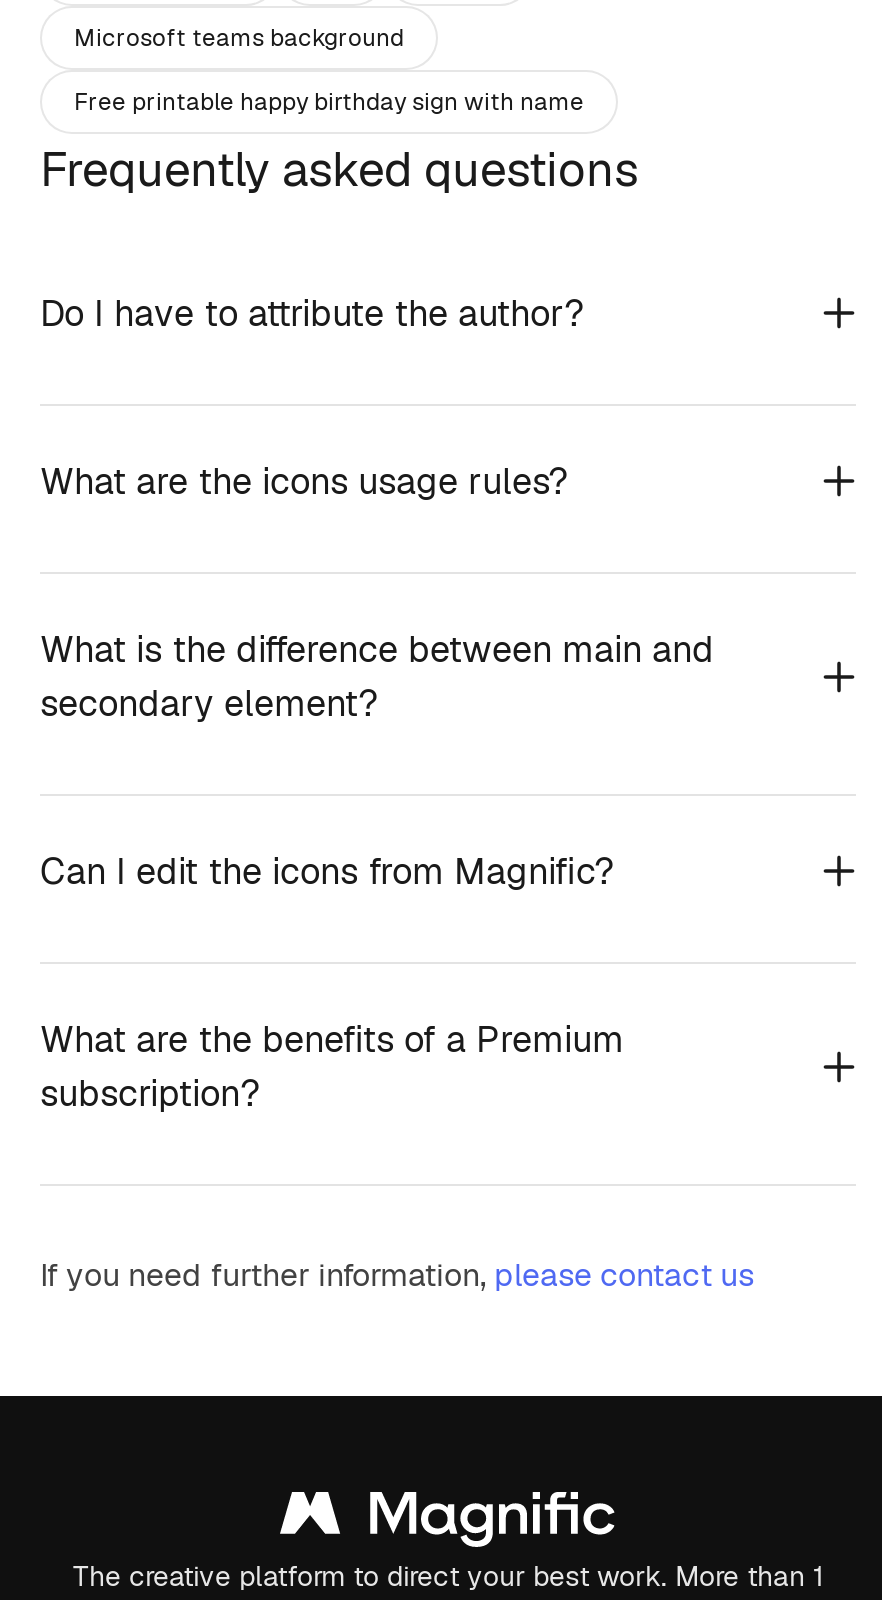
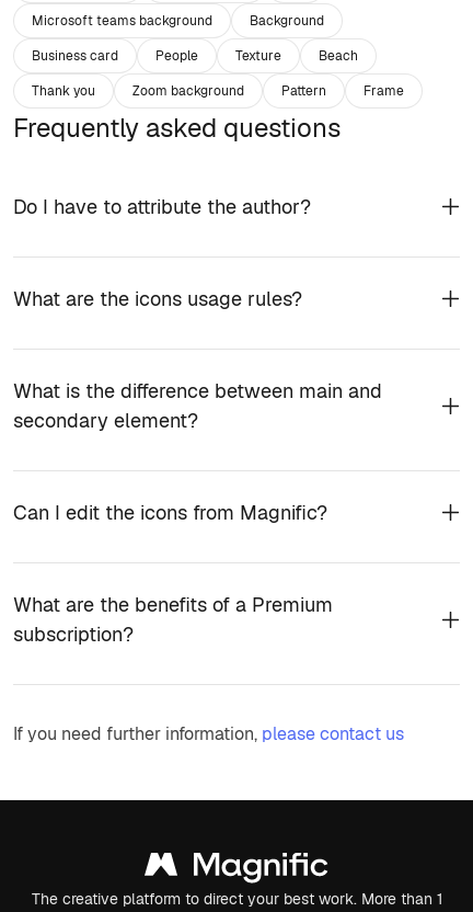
[74,85,584,117] Free printable happy birthday sign with name -> [32,12,404,99] Background | Business card | People | Texture | Beach | Thank you | Zoom background | Pattern | Frame

